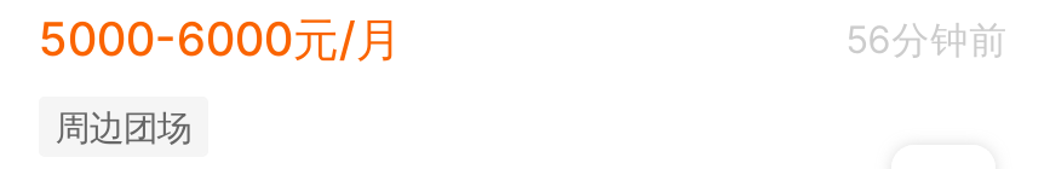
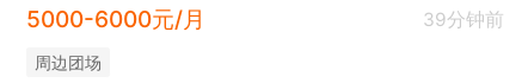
[846,17,1008,63] 56分钟前 -> [423,8,504,31] 39分钟前

